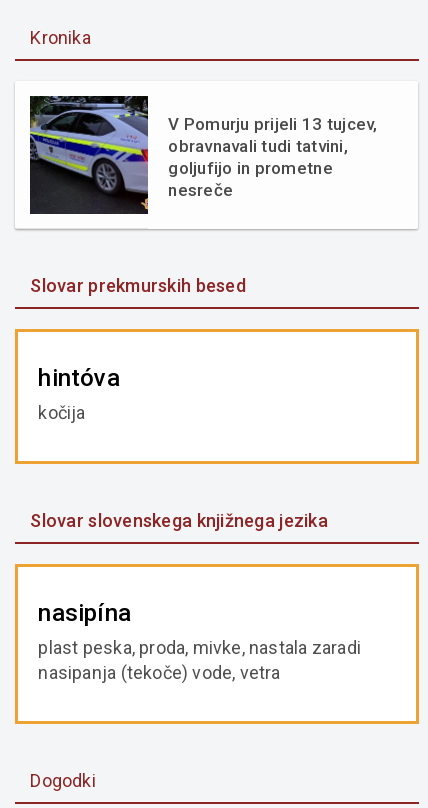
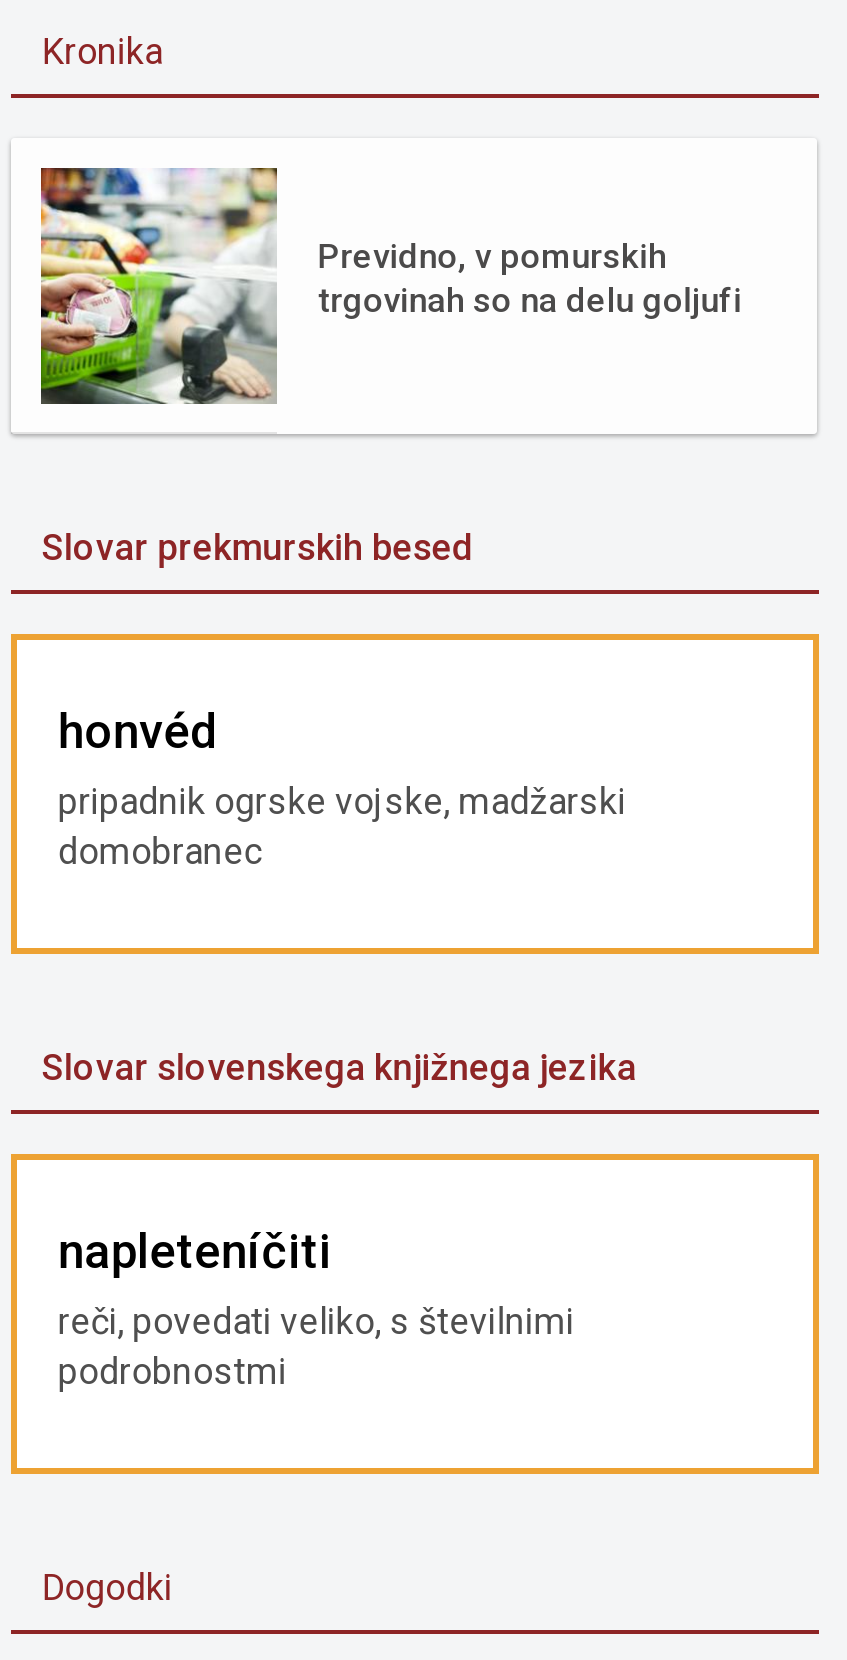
[29,95,377,215] [image] | V Pomurju prijeli 13 tujcev, | obravnavali tudi tatvini, | goljufijo in prometne | nesreče -> [39,166,742,406] [image] | Previdno, v pomurskih | trgovinah so na delu goljufi
[38,364,120,423] hintóva | kočija -> [58,704,626,872] honvéd | pripadnik ogrske vojske, madžarski | domobranec
[38,599,361,683] nasipína | plast peska, proda, mivke, nastala zaradi | nasipanja (tekoče) vode, vetra -> [58,1224,575,1392] napleteníčiti | reči, povedati veliko, s številnimi | podrobnostmi

